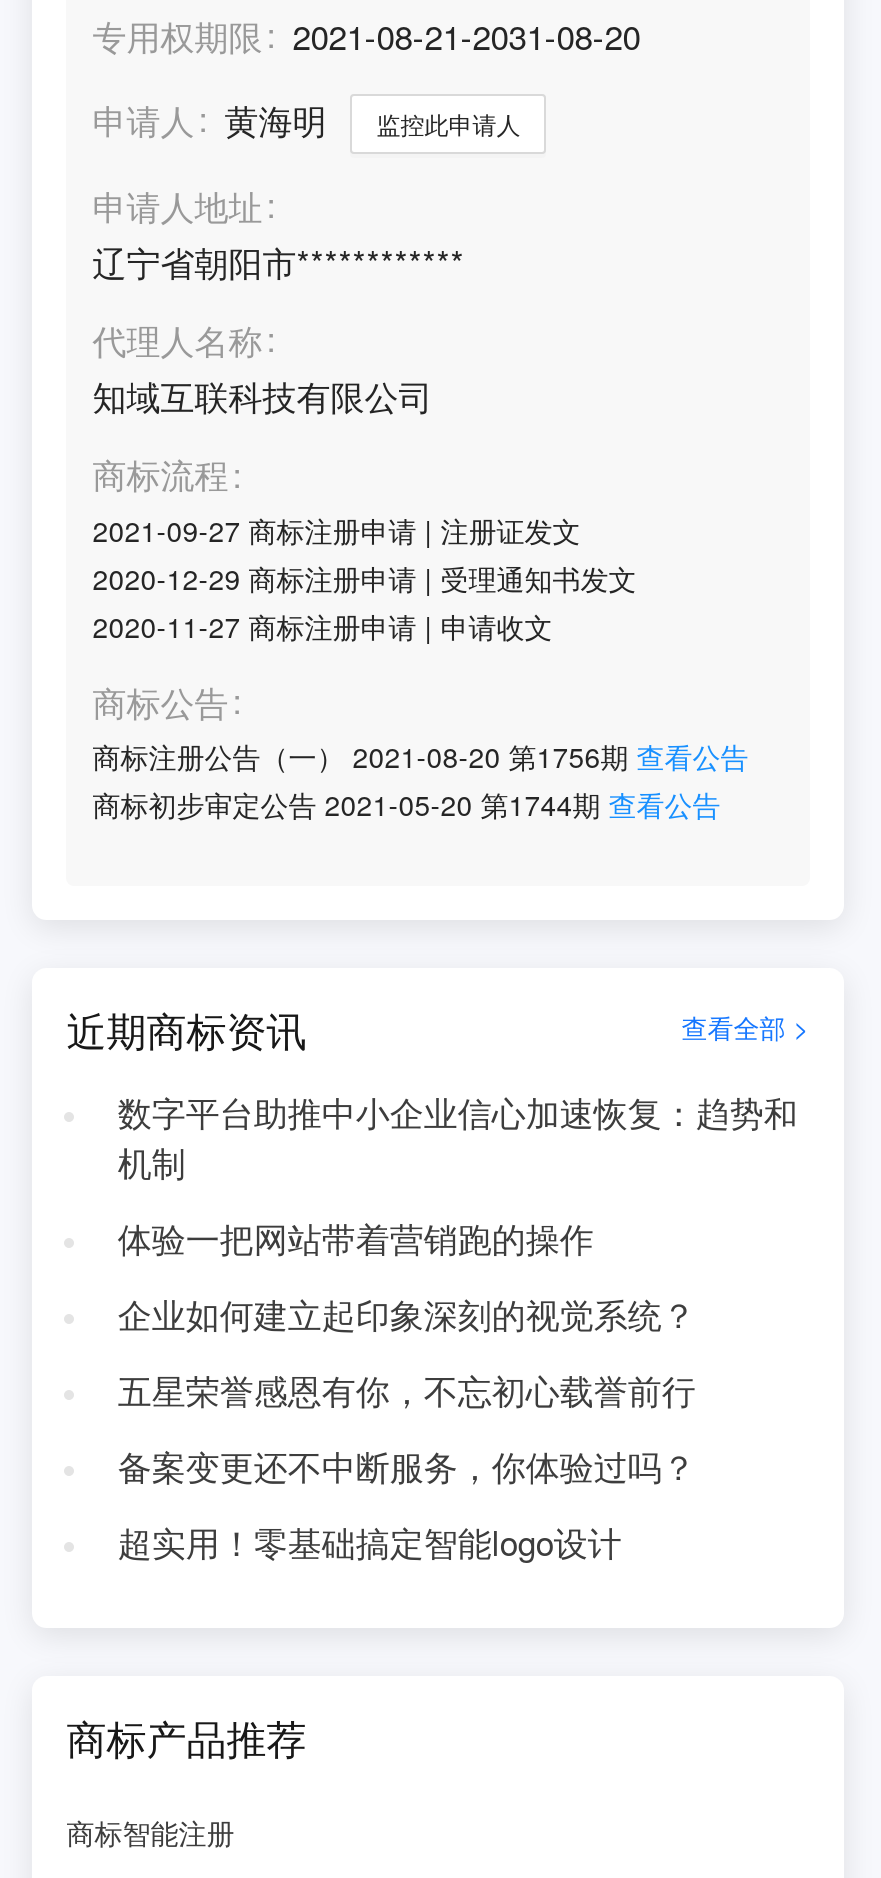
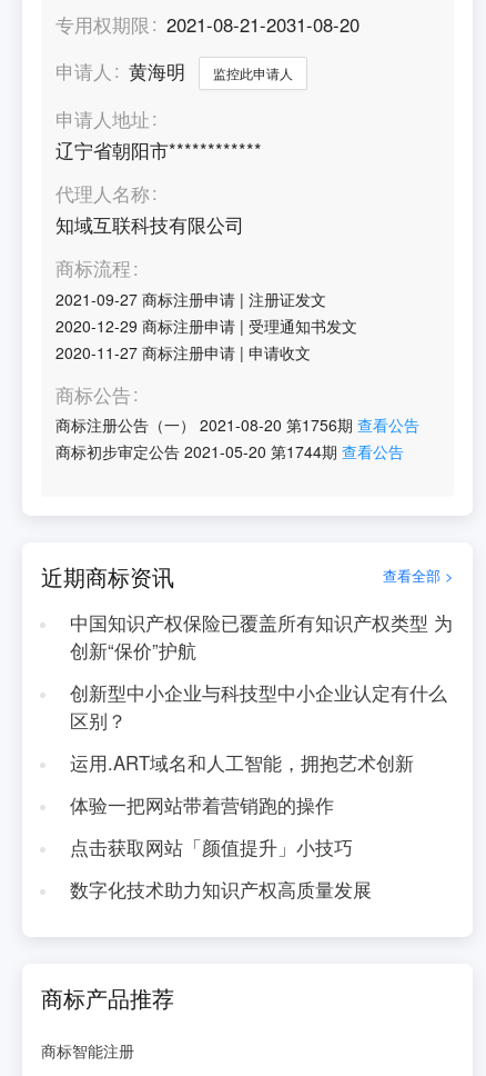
[118,1088,798,1186] 数字平台助推中小企业信心加速恢复：趋势和 | 机制 -> [70,609,452,776] 中国知识产权保险已覆盖所有知识产权类型 为 | 创新“保价”护航 | 创新型中小企业与科技型中小企业认定有什么 | 区别？ | 运用.ART域名和人工智能，拥抱艺术创新
moved [118,1214,594,1262] -> [70,791,334,818]: 体验一把网站带着营销跑的操作
[118,1290,696,1566] 企业如何建立起印象深刻的视觉系统？ | 五星荣誉感恩有你，不忘初心载誉前行 | 备案变更还不中断服务，你体验过吗？ | 超实用！零基础搞定智能logo设计 -> [70,834,371,902] 点击获取网站「颜值提升」小技巧 | 数字化技术助力知识产权高质量发展

